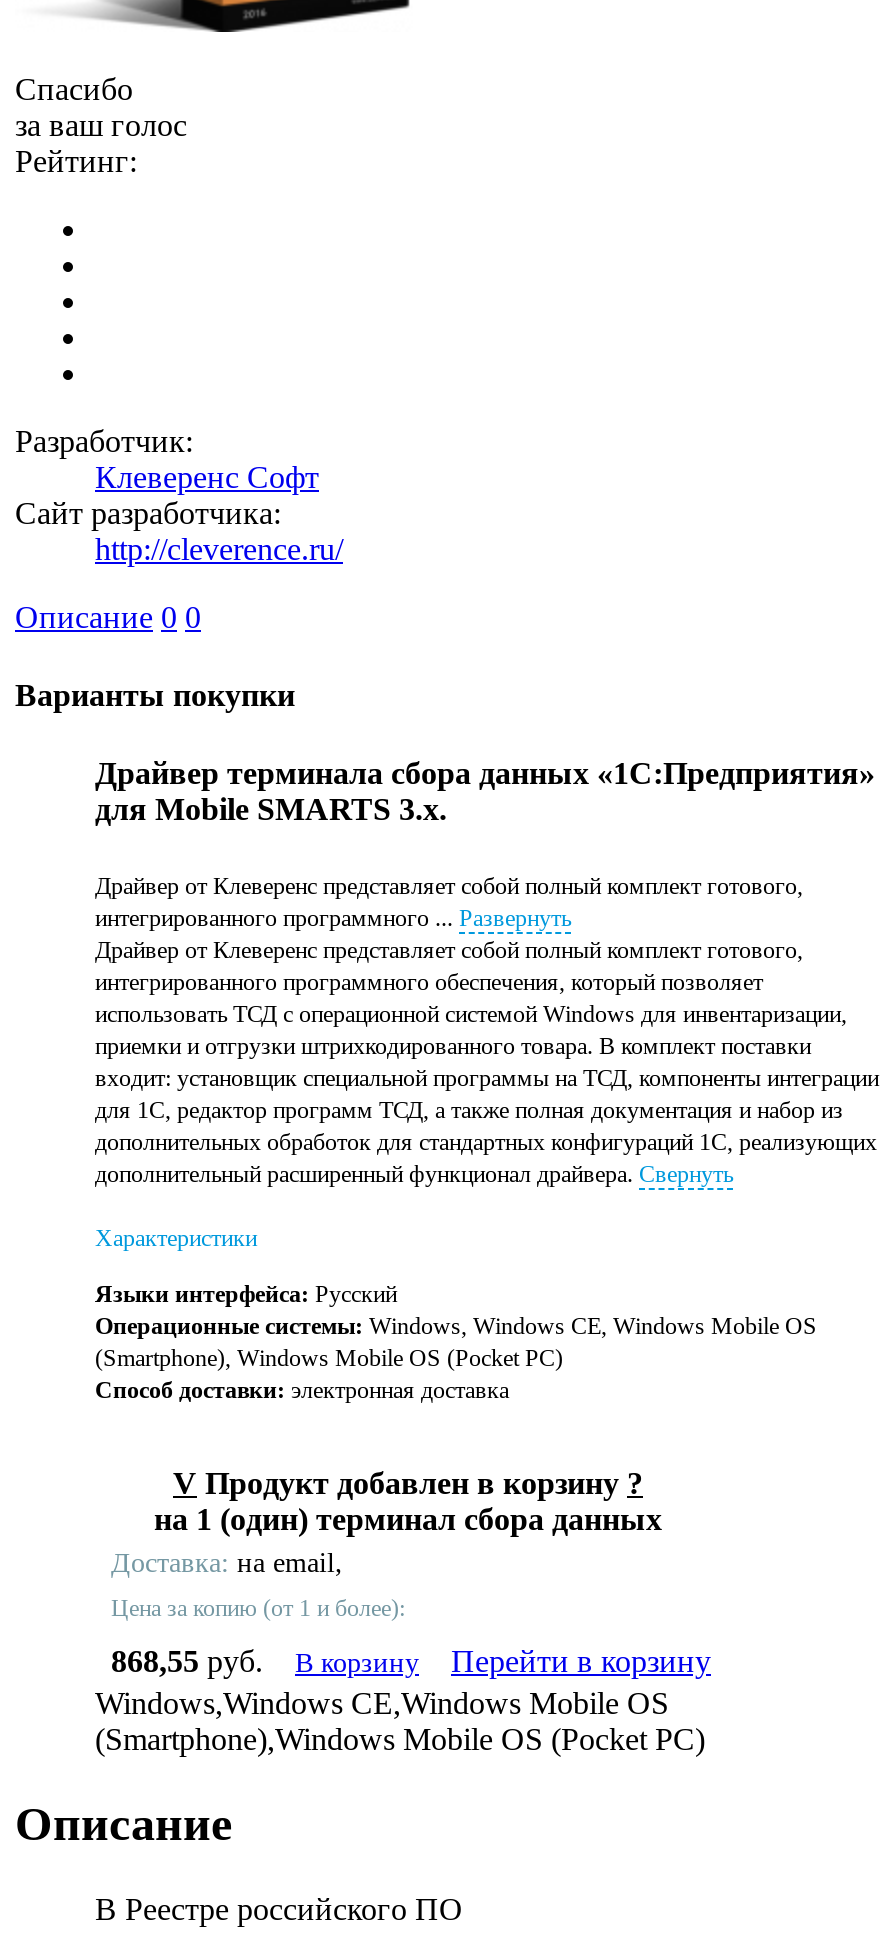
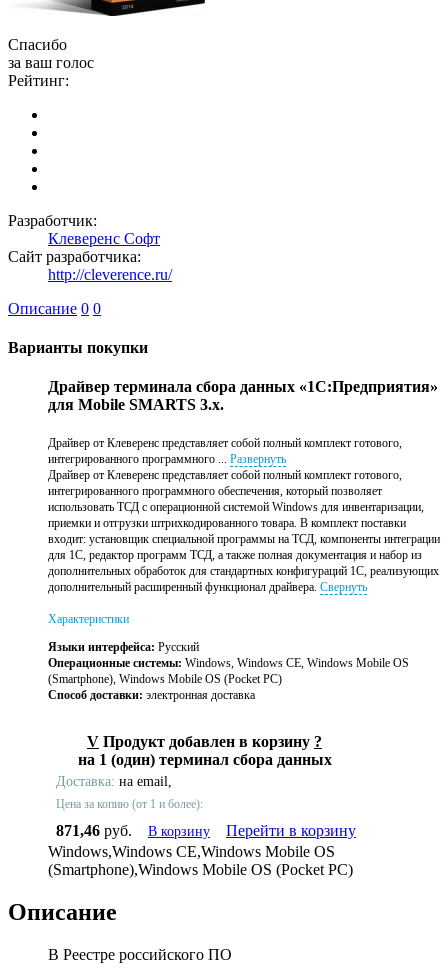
[111,1645,711,1679] 868,55 руб. В корзину Перейти в корзину -> [56,822,356,839] 871,46 руб. В корзину Перейти в корзину

